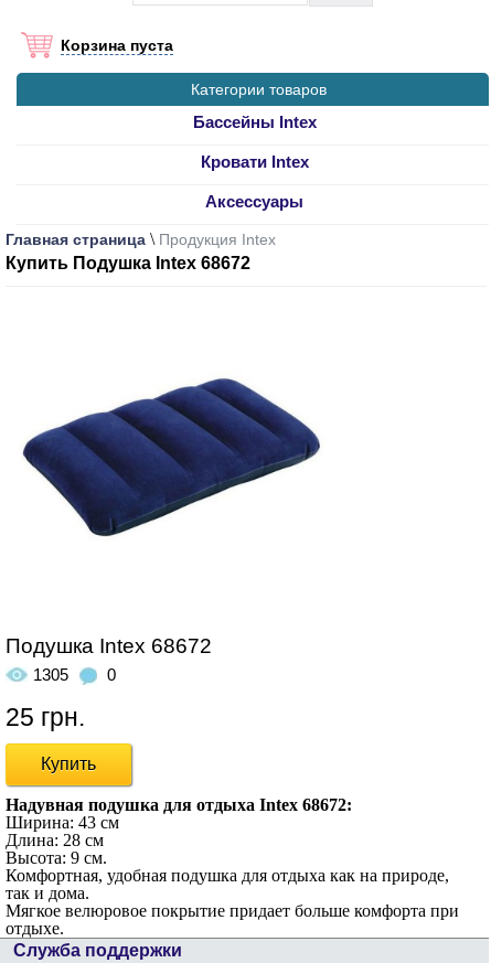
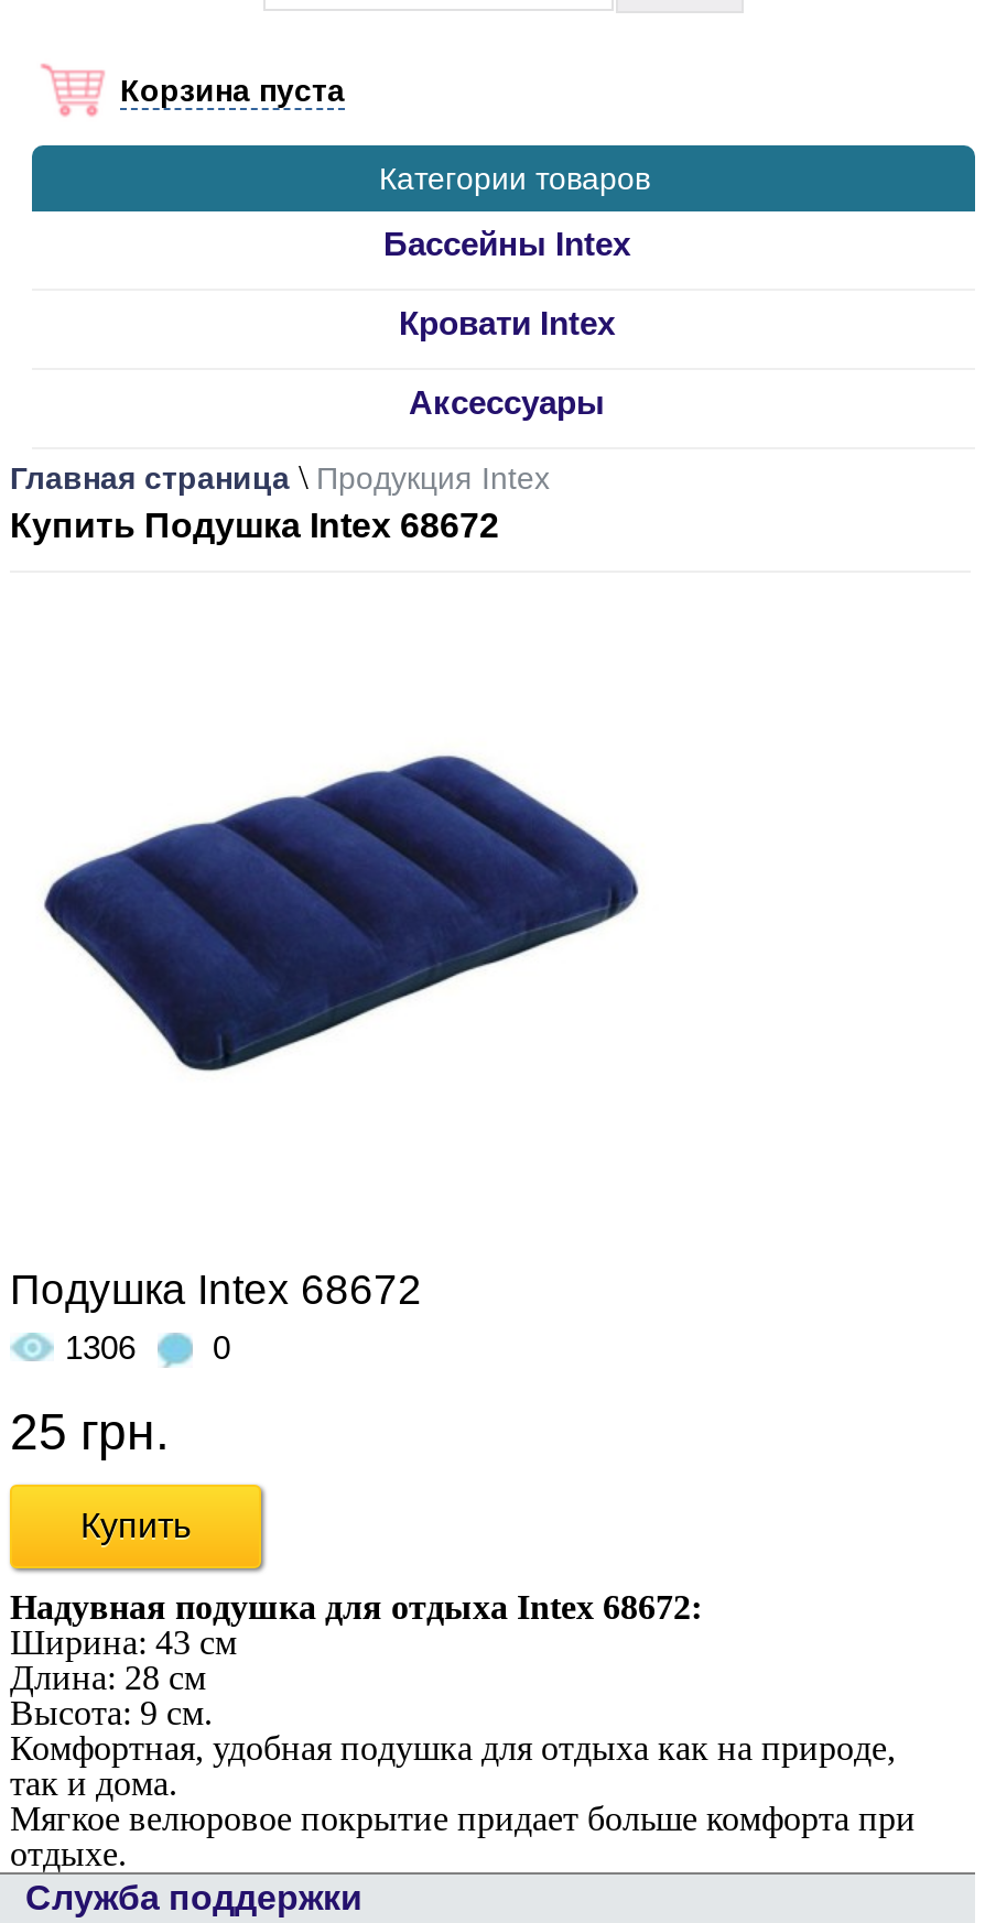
[33,665,68,684] 1305 -> [65,1328,136,1366] 1306

